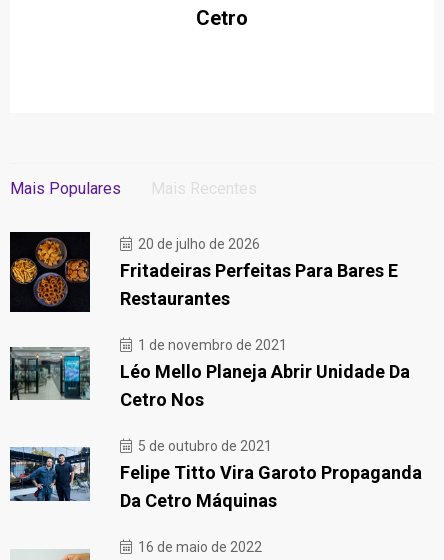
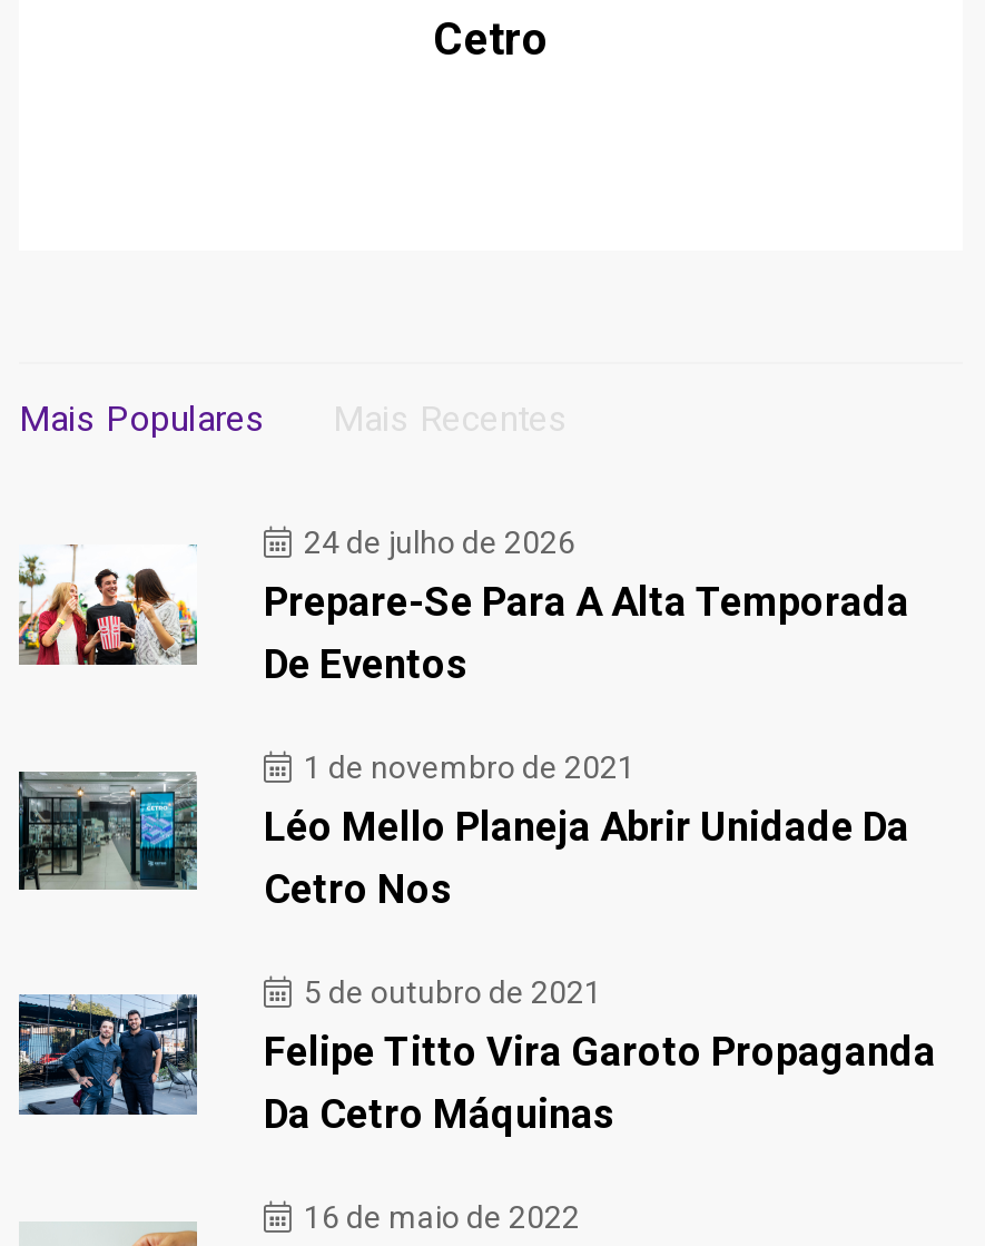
[9,231,398,313] [image] | 20 de julho de 2026 | Fritadeiras Perfeitas Para Bares E | Restaurantes -> [17,516,909,694] [image] | 24 de julho de 2026 | Prepare-Se Para A Alta Temporada | De Eventos

